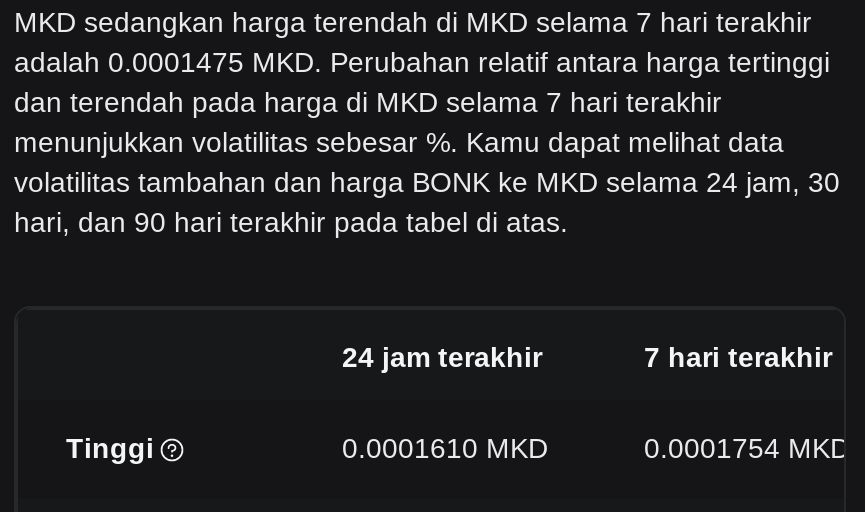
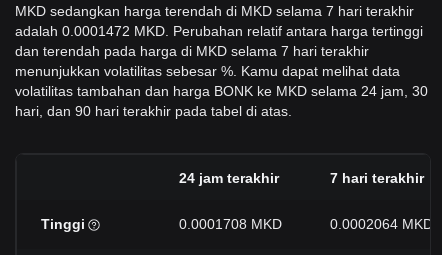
[14,46,830,78] adalah 0.0001475 MKD. Perubahan relatif antara harga tertinggi -> [15,23,423,39] adalah 0.0001472 MKD. Perubahan relatif antara harga tertinggi
[342,432,548,464] 0.0001610 MKD -> [179,216,282,232] 0.0001708 MKD
[644,432,850,464] 0.0001754 MKD -> [330,216,433,232] 0.0002064 MKD

